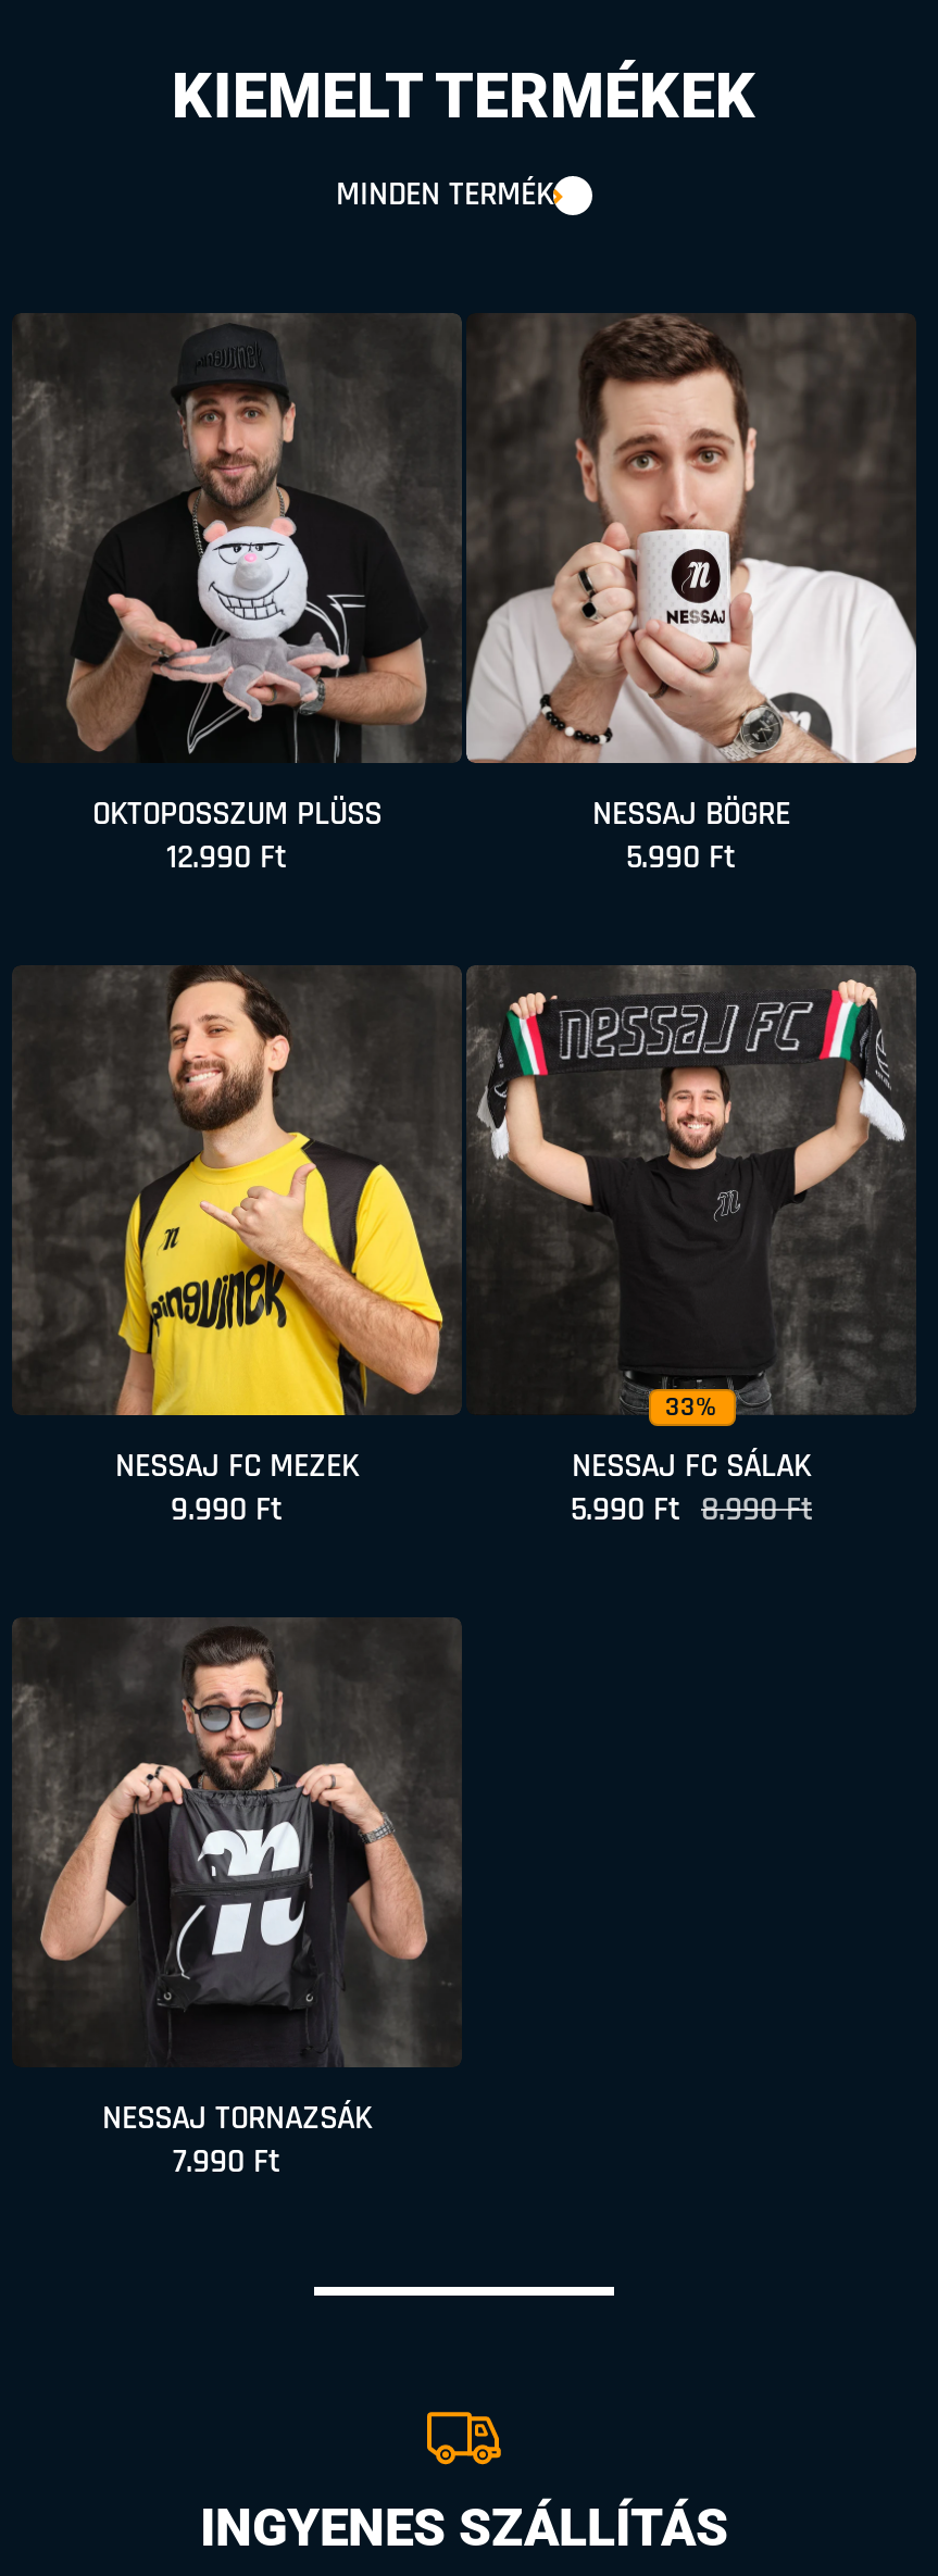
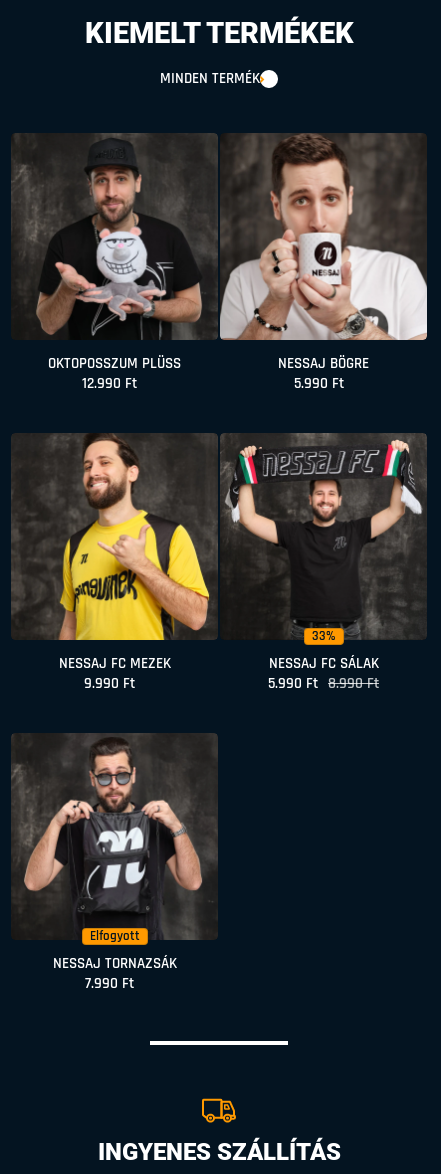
none -> [89,928,139,945] Elfogyott

